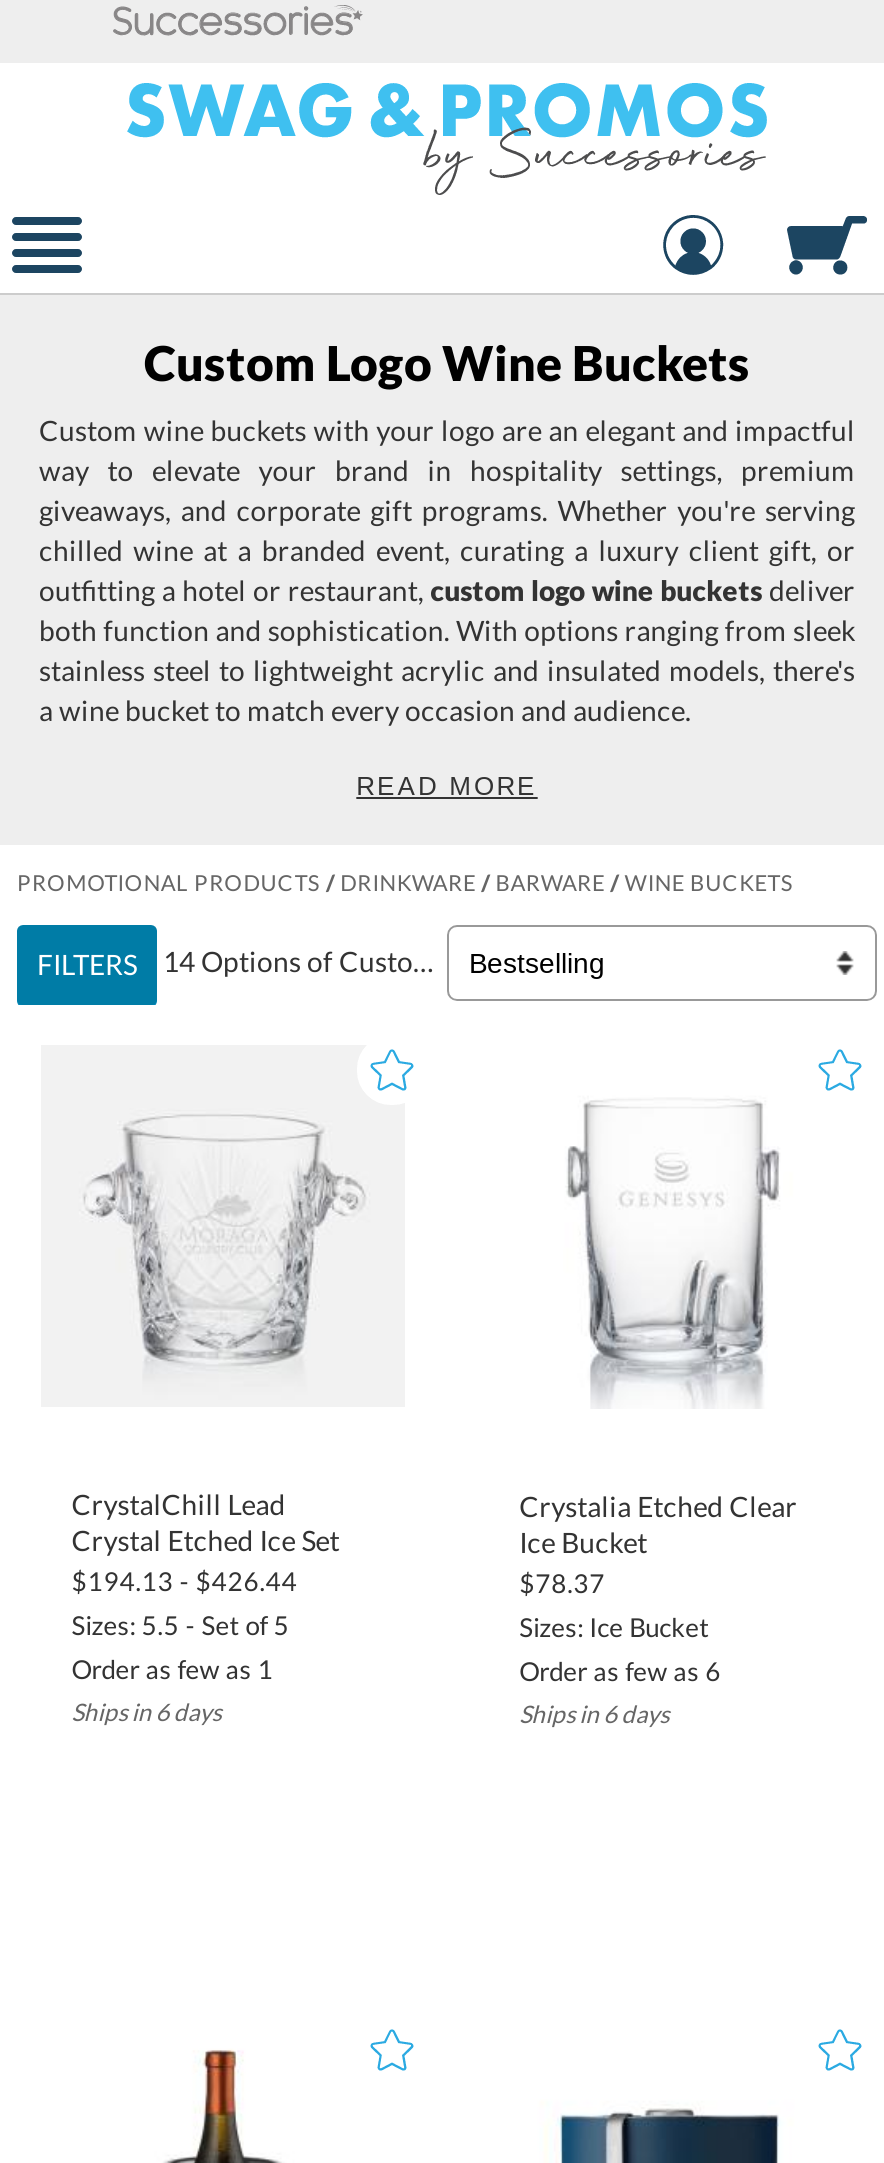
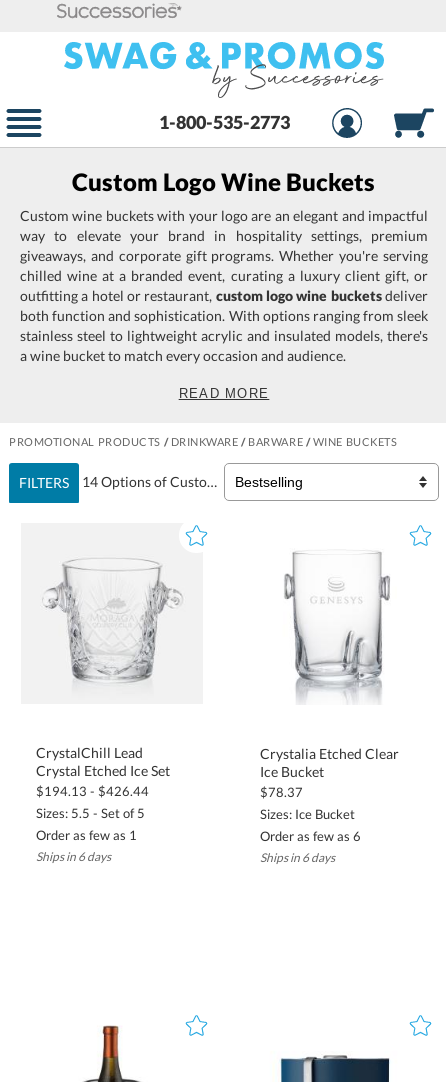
none -> [158,111,289,133] 1-800-535-2773

